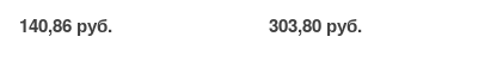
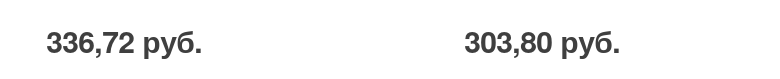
[19,11,113,38] 140,86 руб. -> [46,18,202,62] 336,72 руб.

